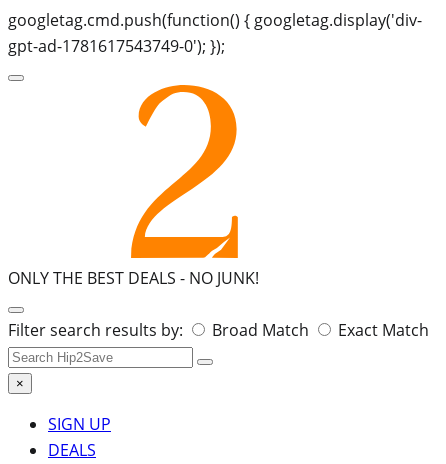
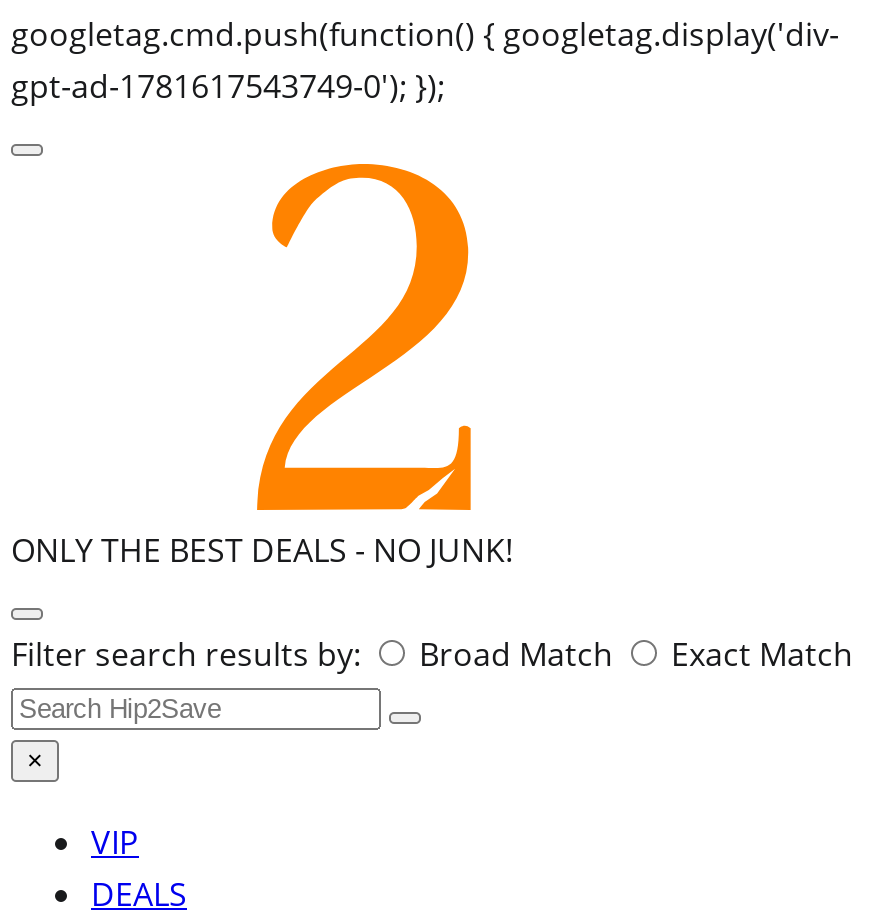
[48,413,111,435] SIGN UP -> [91,820,139,864] VIP

